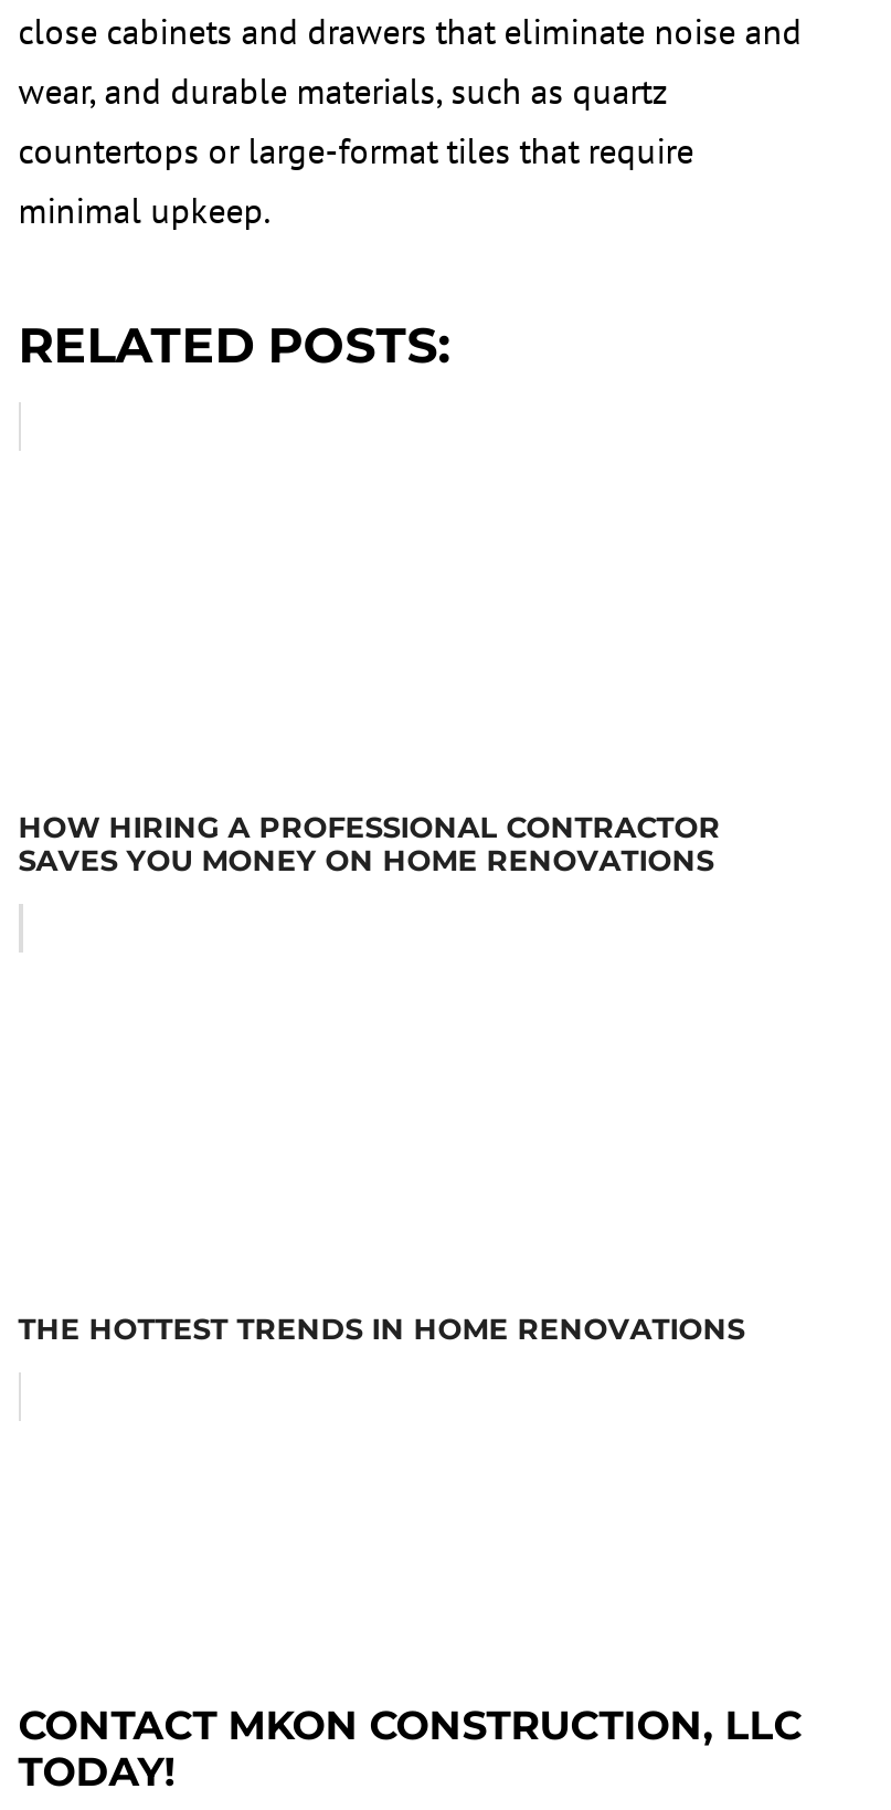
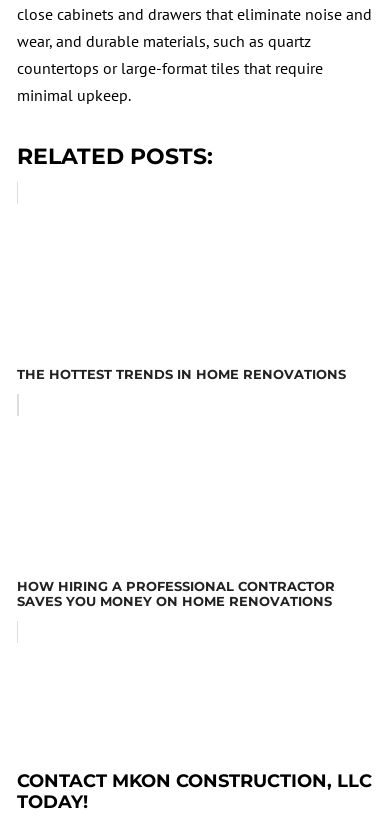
moved [18,809,721,878] -> [17,578,335,609]: HOW HIRING A PROFESSIONAL CONTRACTOR | SAVES YOU MONEY ON HOME RENOVATIONS
moved [18,1311,745,1346] -> [17,366,346,382]: THE HOTTEST TRENDS IN HOME RENOVATIONS

